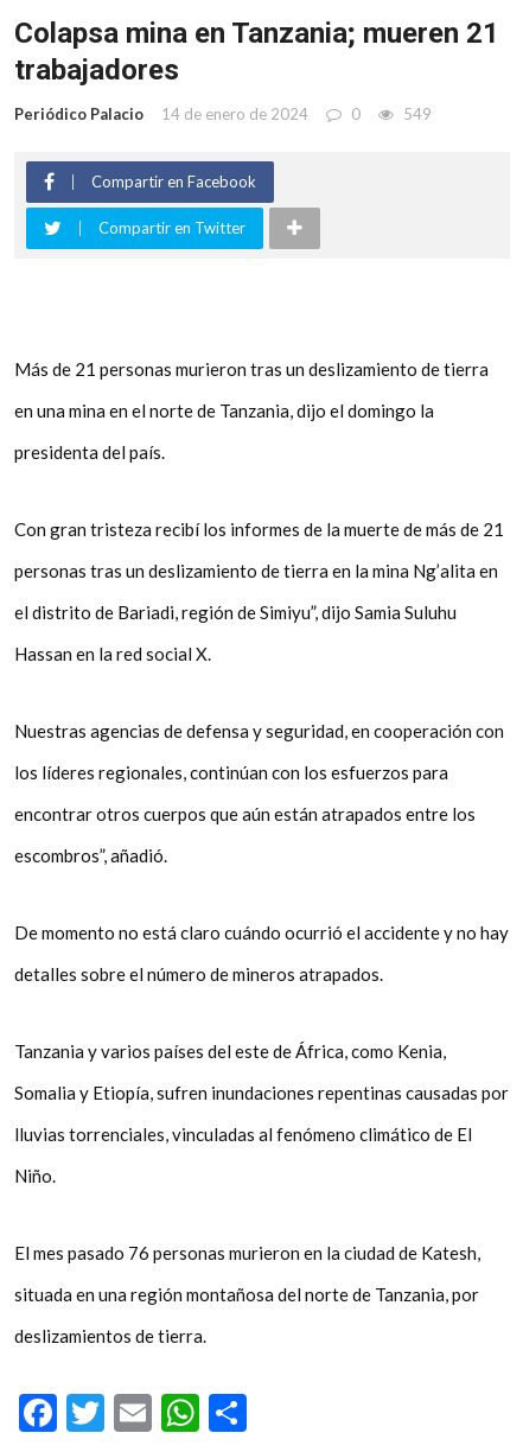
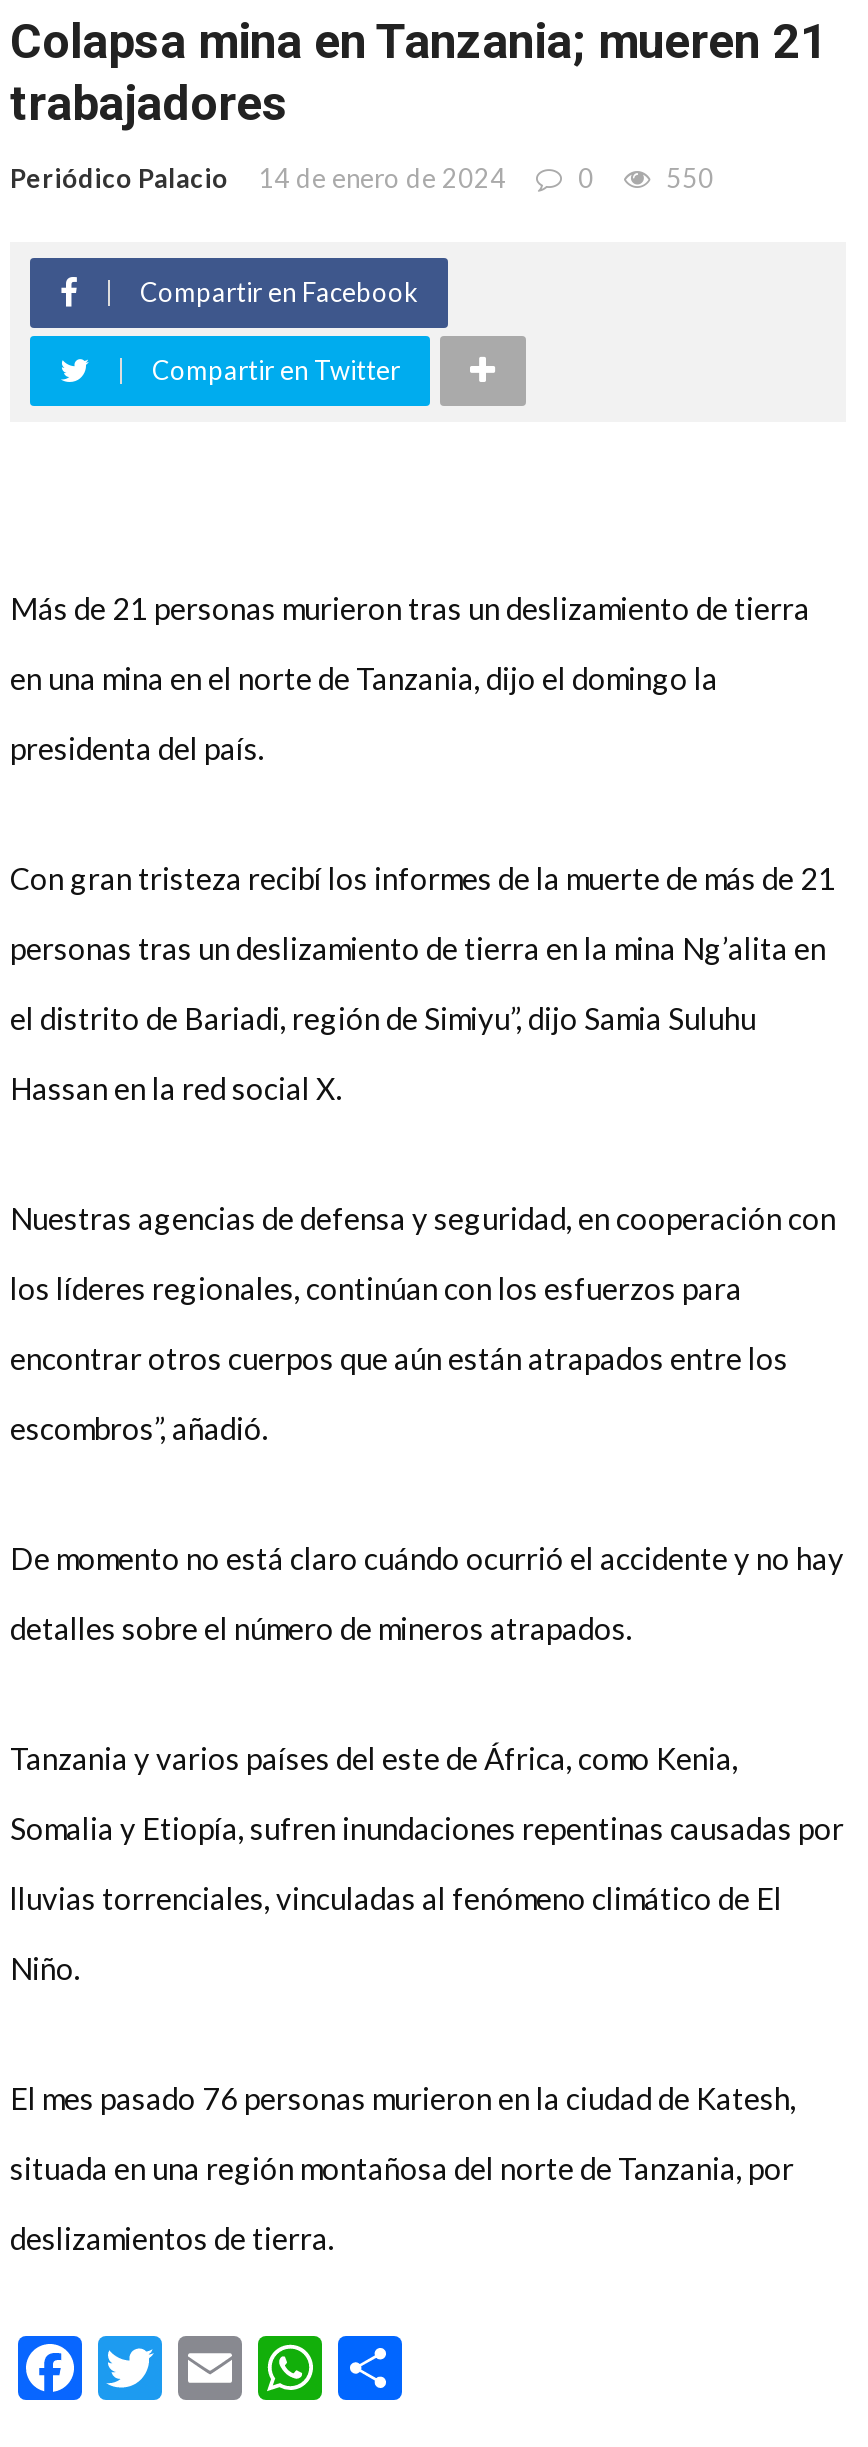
[403,104,432,123] 549 -> [666,162,714,194] 550

